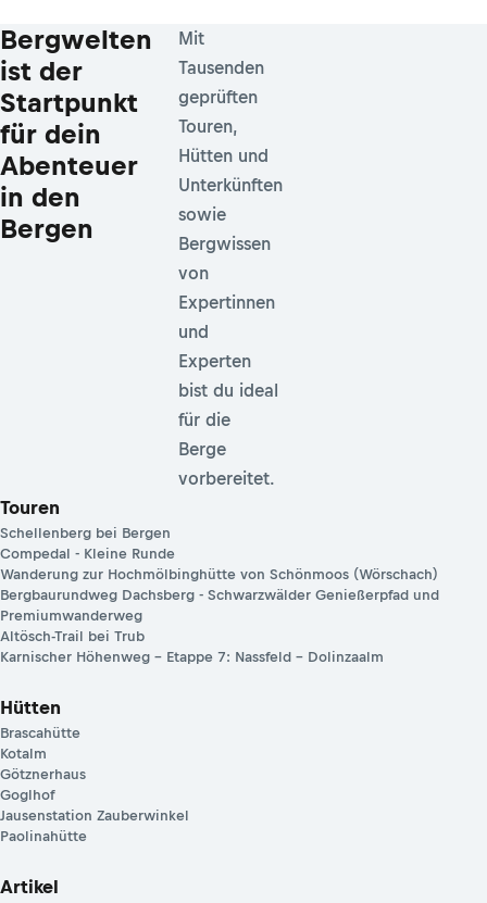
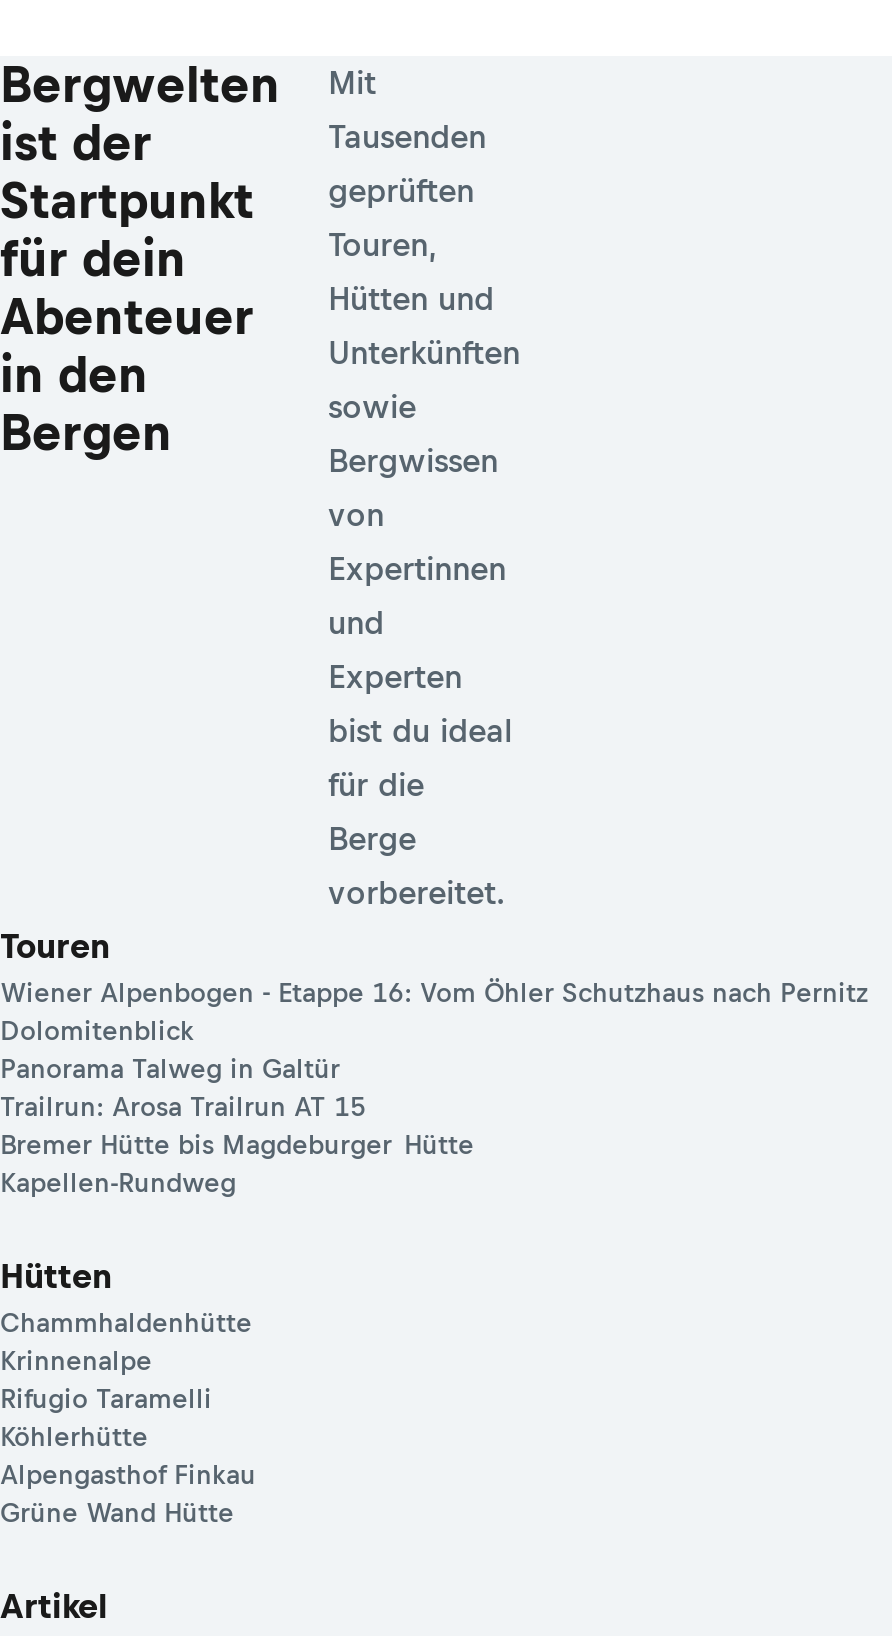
[0,525,439,665] Schellenberg bei Bergen | Compedal - Kleine Runde | Wanderung zur Hochmölbinghütte von Schönmoos (Wörschach) | Bergbaurundweg Dachsberg - Schwarzwälder Genießerpfad und | Premiumwanderweg | Altösch-Trail bei Trub | Karnischer Höhenweg – Etappe 7: Nassfeld – Dolinzaalm -> [0,979,868,1199] Wiener Alpenbogen - Etappe 16: Vom Öhler Schutzhaus nach Pernitz | Dolomitenblick | Panorama Talweg in Galtür | Trailrun: Arosa Trailrun AT 15 | Bremer Hütte bis Magdeburger Hütte | Kapellen-Rundweg
[0,725,189,845] Brascahütte | Kotalm | Götznerhaus | Goglhof | Jausenstation Zauberwinkel | Paolinahütte -> [0,1309,256,1529] Chammhaldenhütte | Krinnenalpe | Rifugio Taramelli | Köhlerhütte | Alpengasthof Finkau | Grüne Wand Hütte

